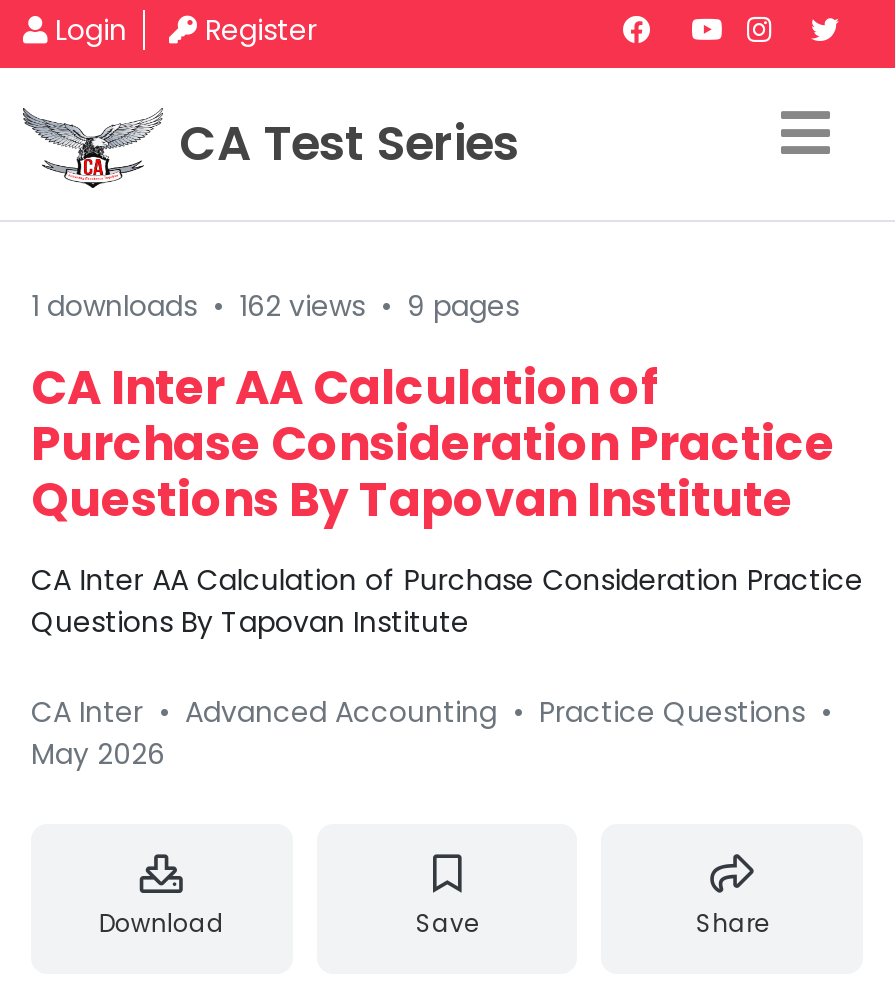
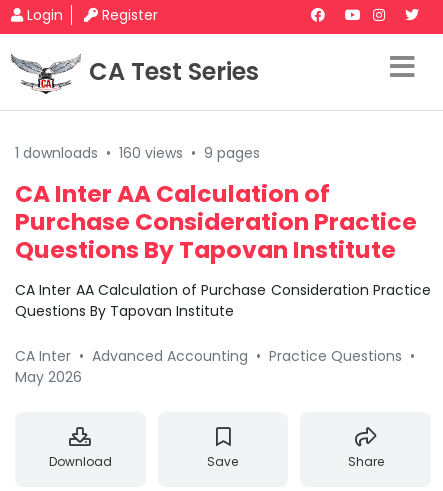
[31,286,519,326] 1 downloads • 162 views • 9 pages -> [15,143,260,163] 1 downloads • 160 views • 9 pages

